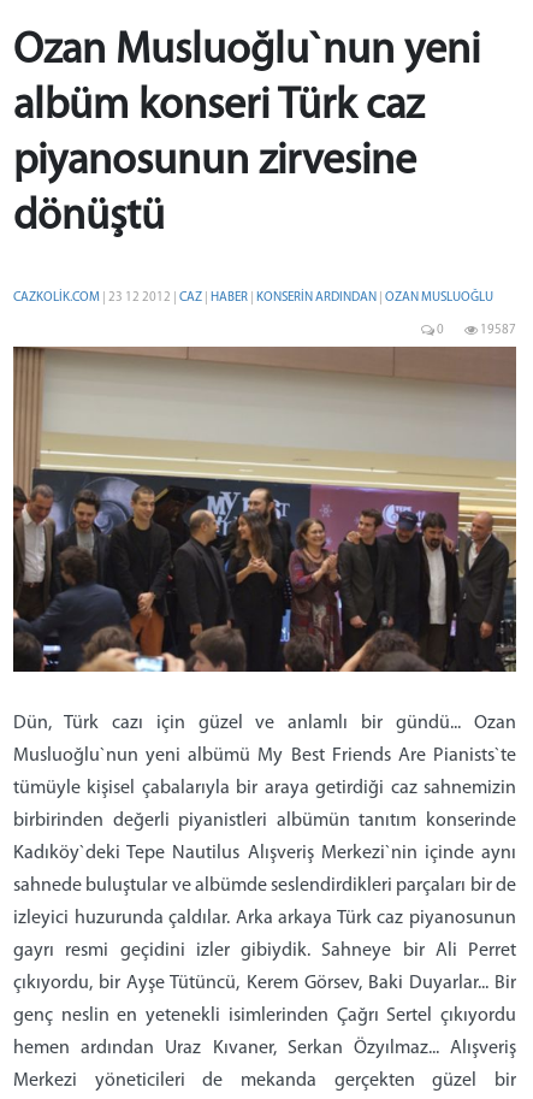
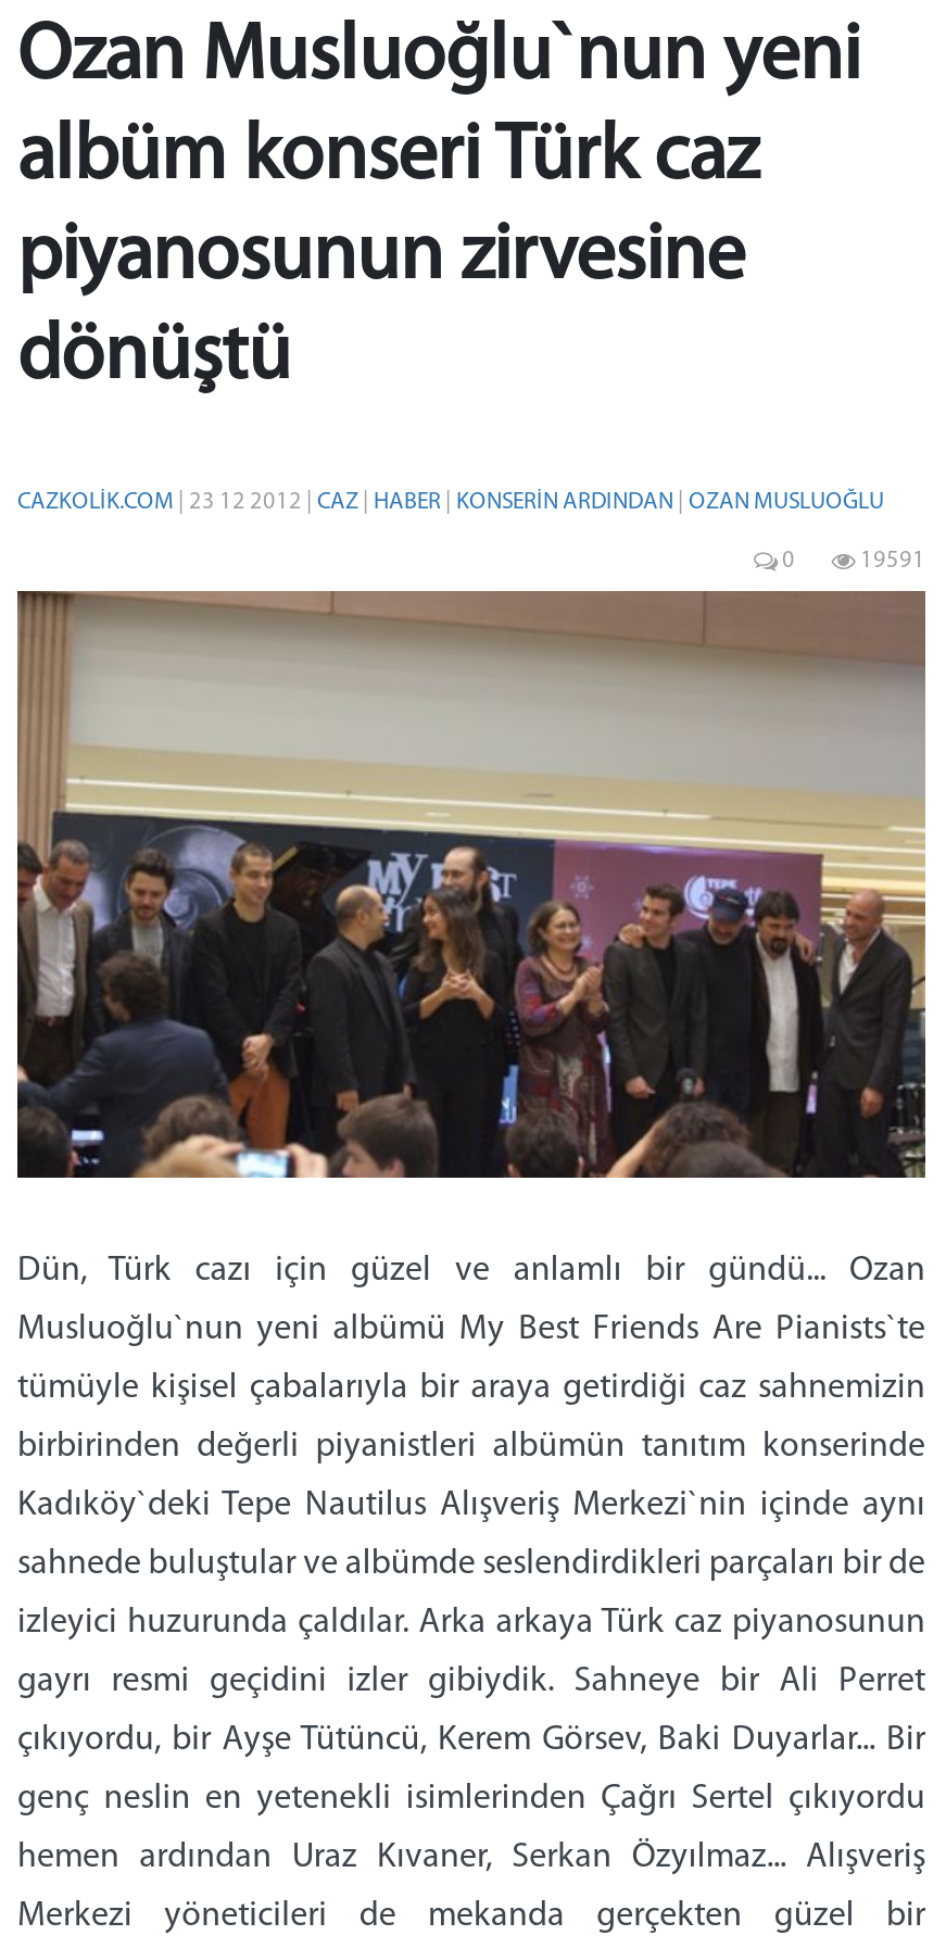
[480,324,516,337] 19587 -> [860,550,925,573] 19591

